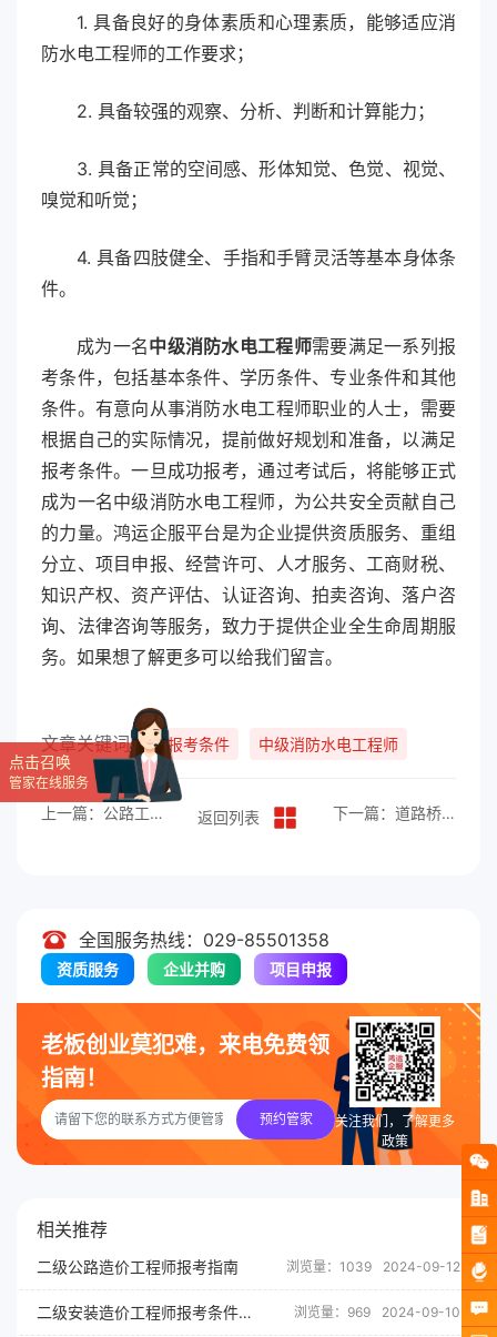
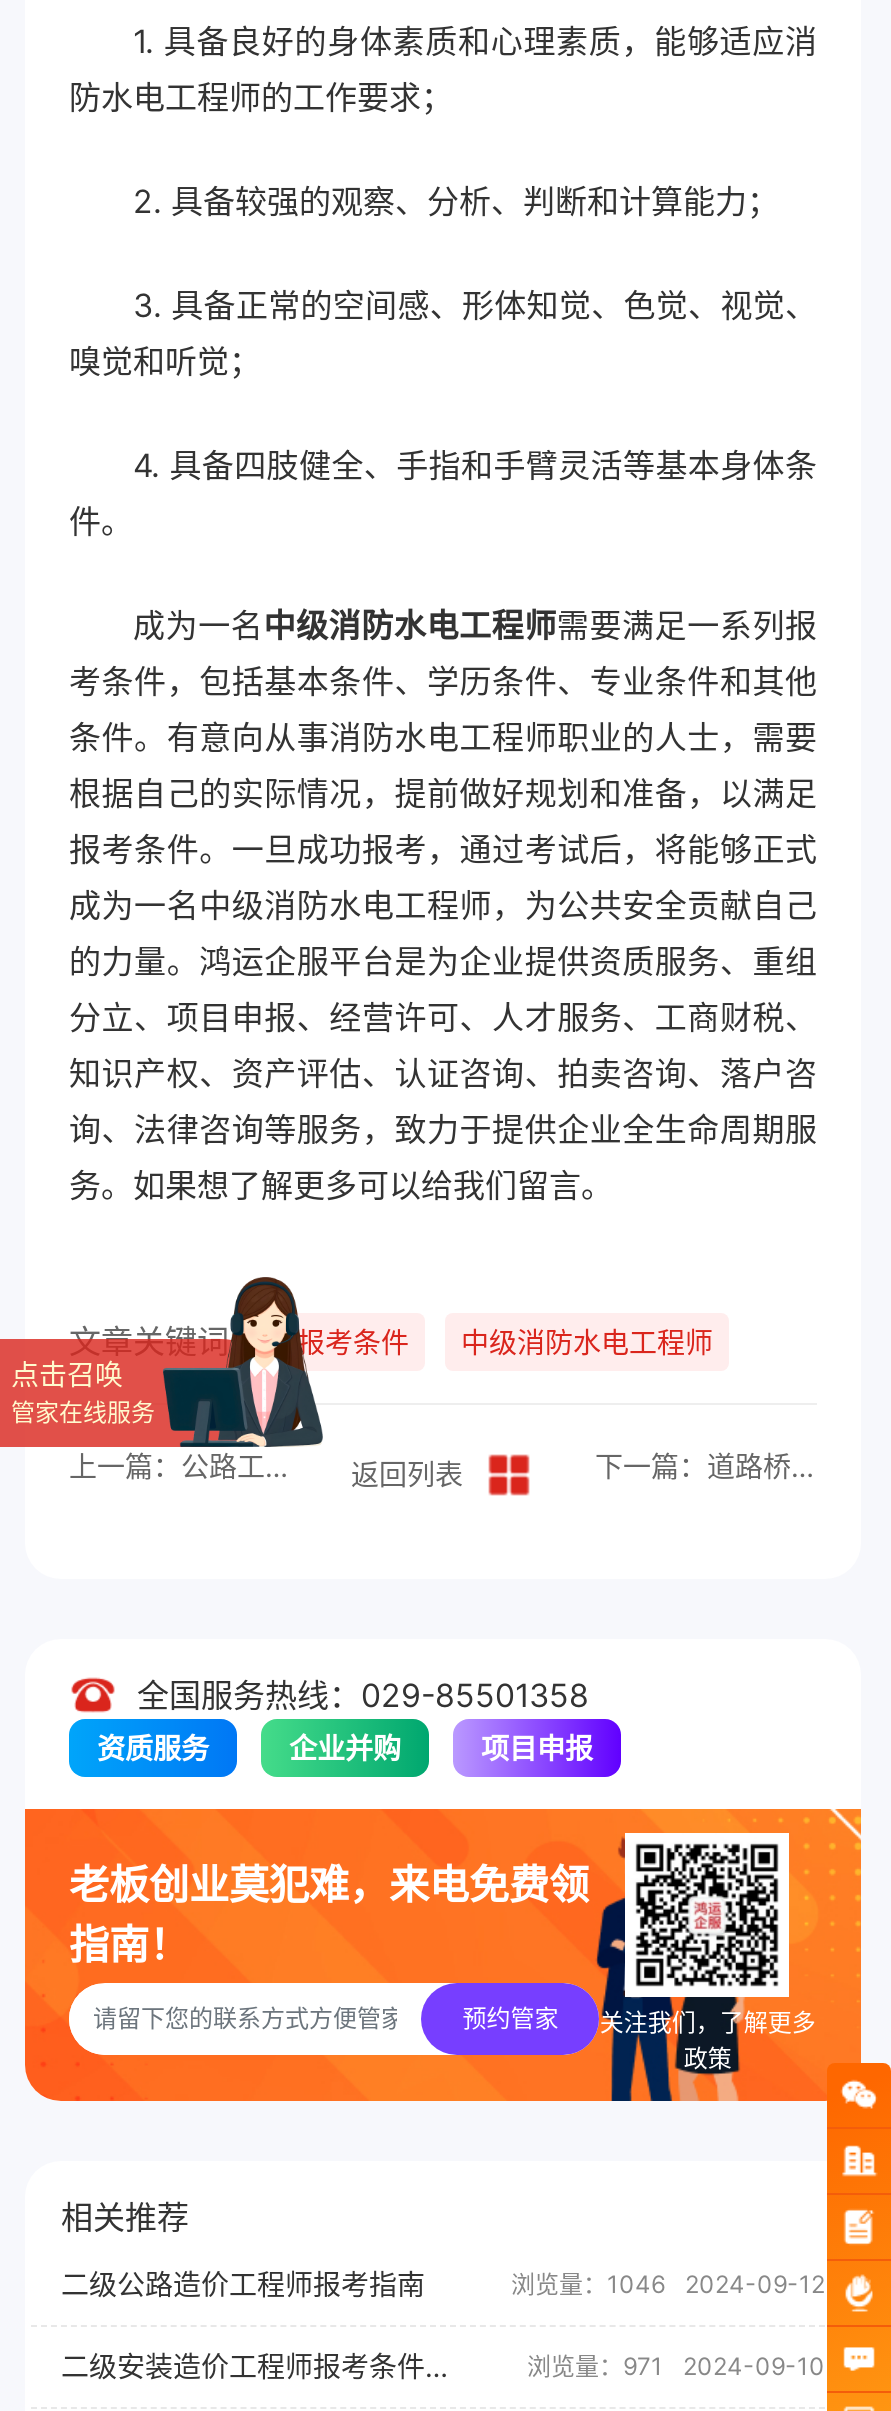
[286,1259,460,1275] 浏览量：1039 2024-09-12 -> [511,2270,825,2300] 浏览量：1046 2024-09-12
[294,1304,460,1321] 浏览量：969 2024-09-10 -> [527,2352,825,2382] 浏览量：971 2024-09-10

